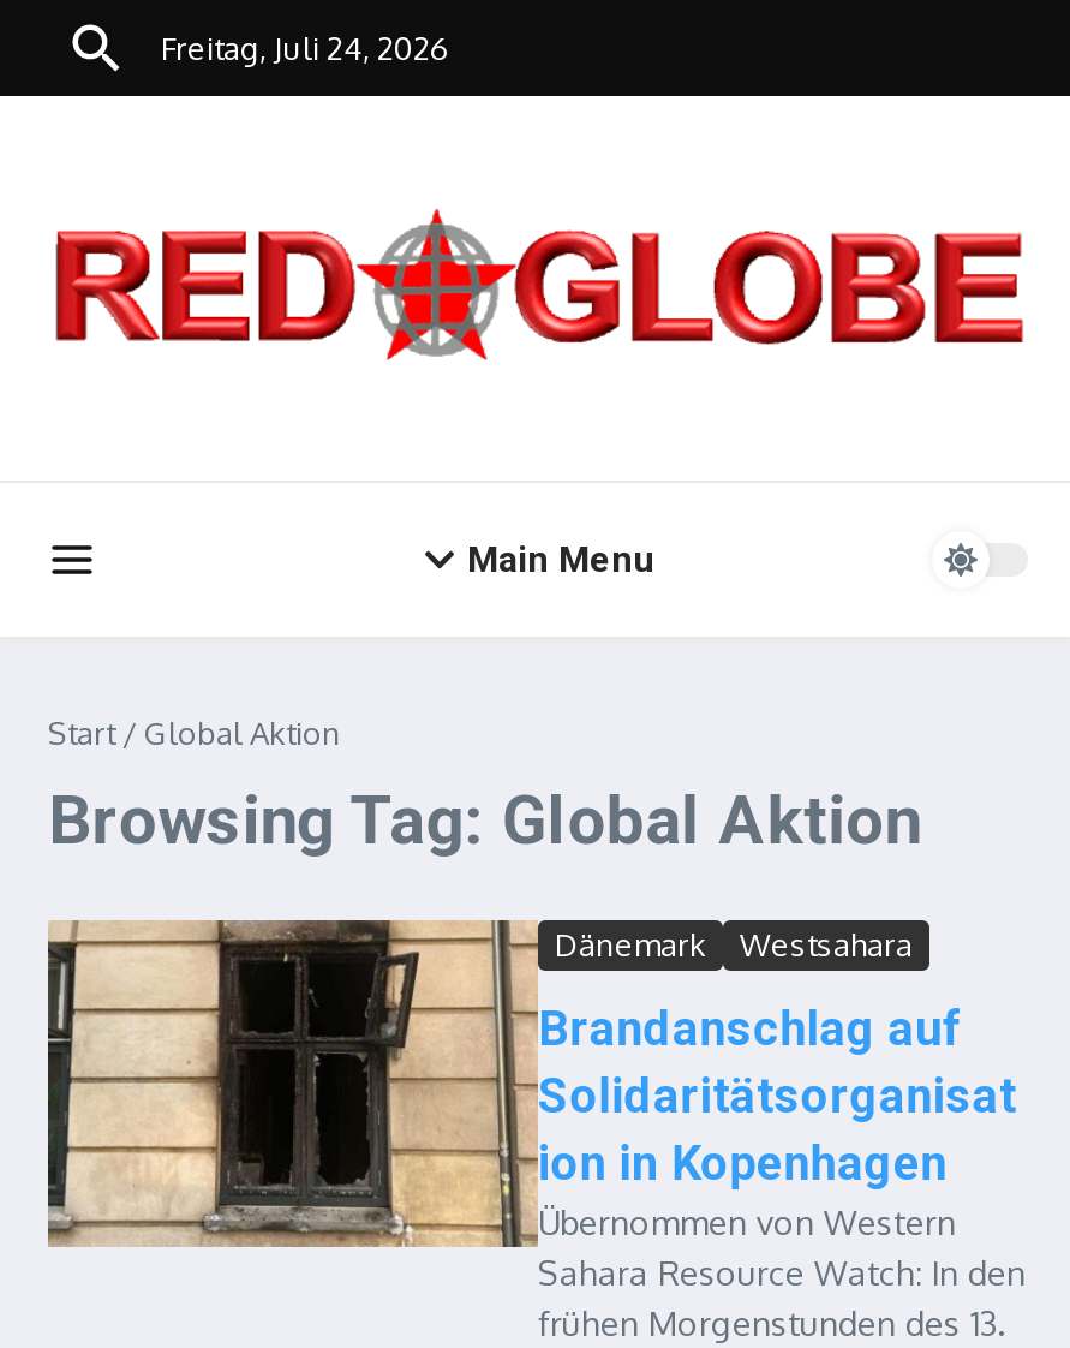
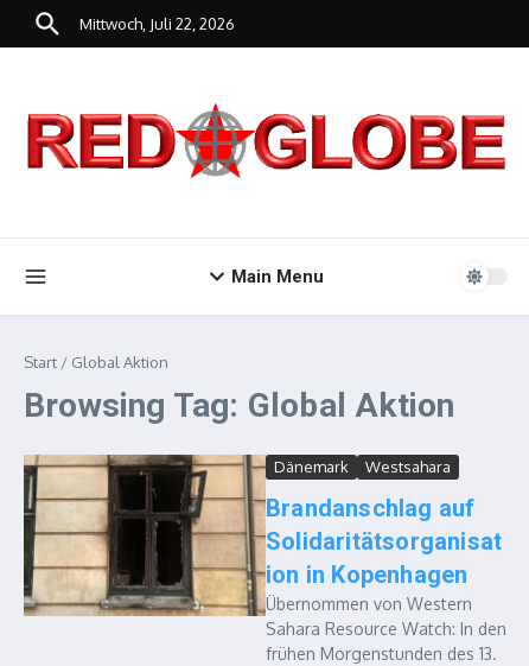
[161,28,449,66] Freitag, Juli 24, 2026 -> [79,14,235,33] Mittwoch, Juli 22, 2026

